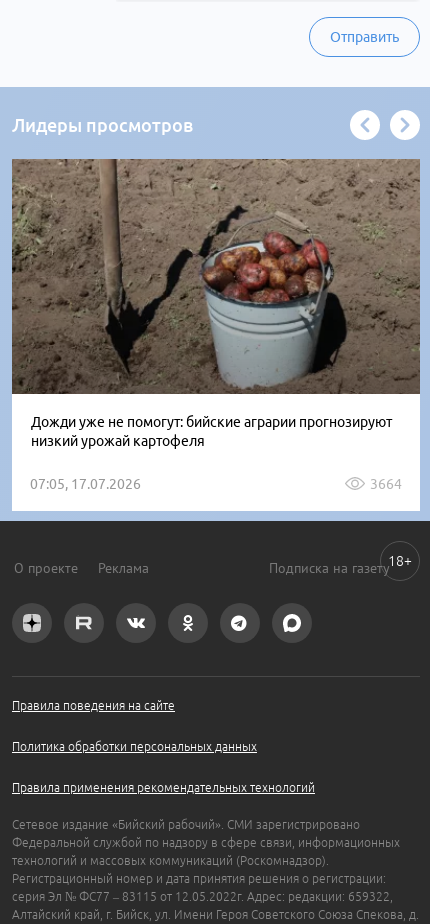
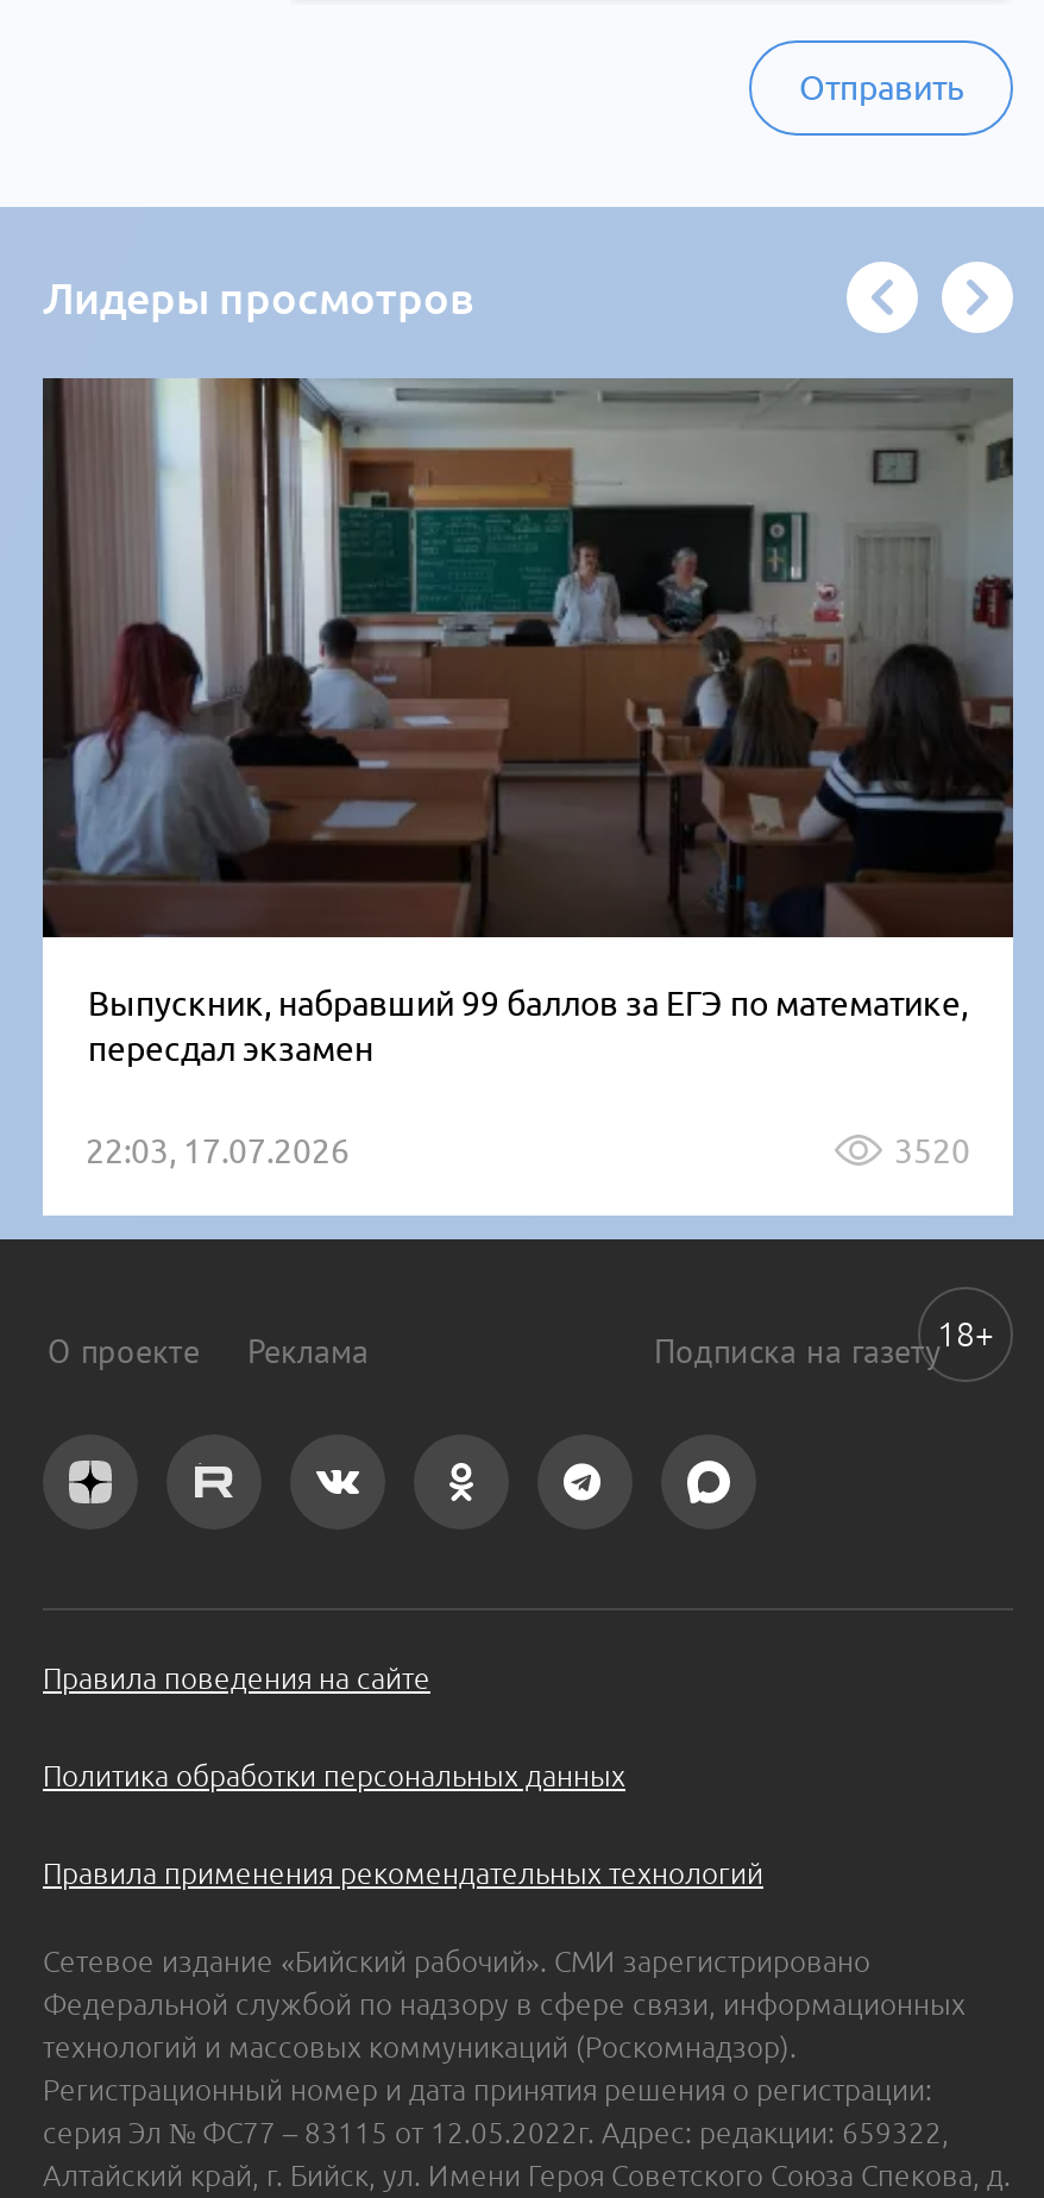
[12,158,421,449] [image] | Дожди уже не помогут: бийские аграрии прогнозируют | низкий урожай картофеля -> [43,378,1015,1067] [image] | Выпускник, набравший 99 баллов за ЕГЭ по математике, | пересдал экзамен
[30,476,402,492] 07:05, 17.07.2026 | 3664 -> [86,1131,970,1169] 22:03, 17.07.2026 | 3520

